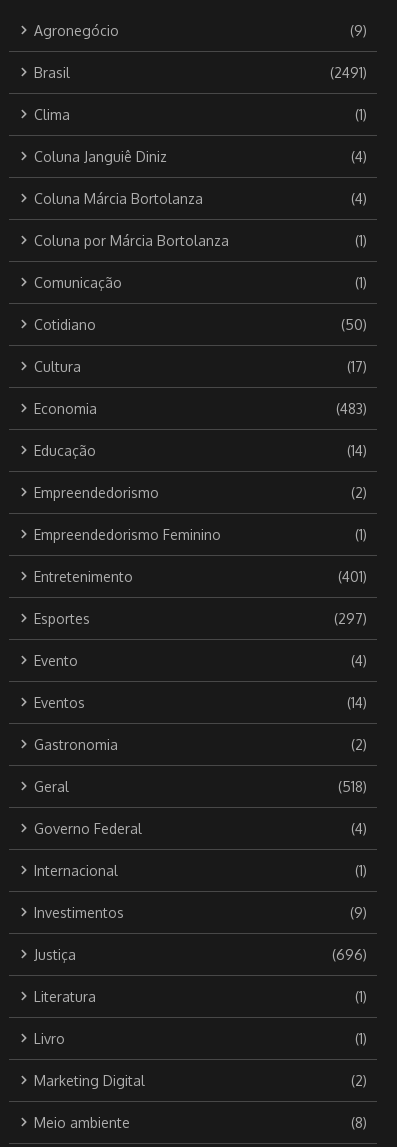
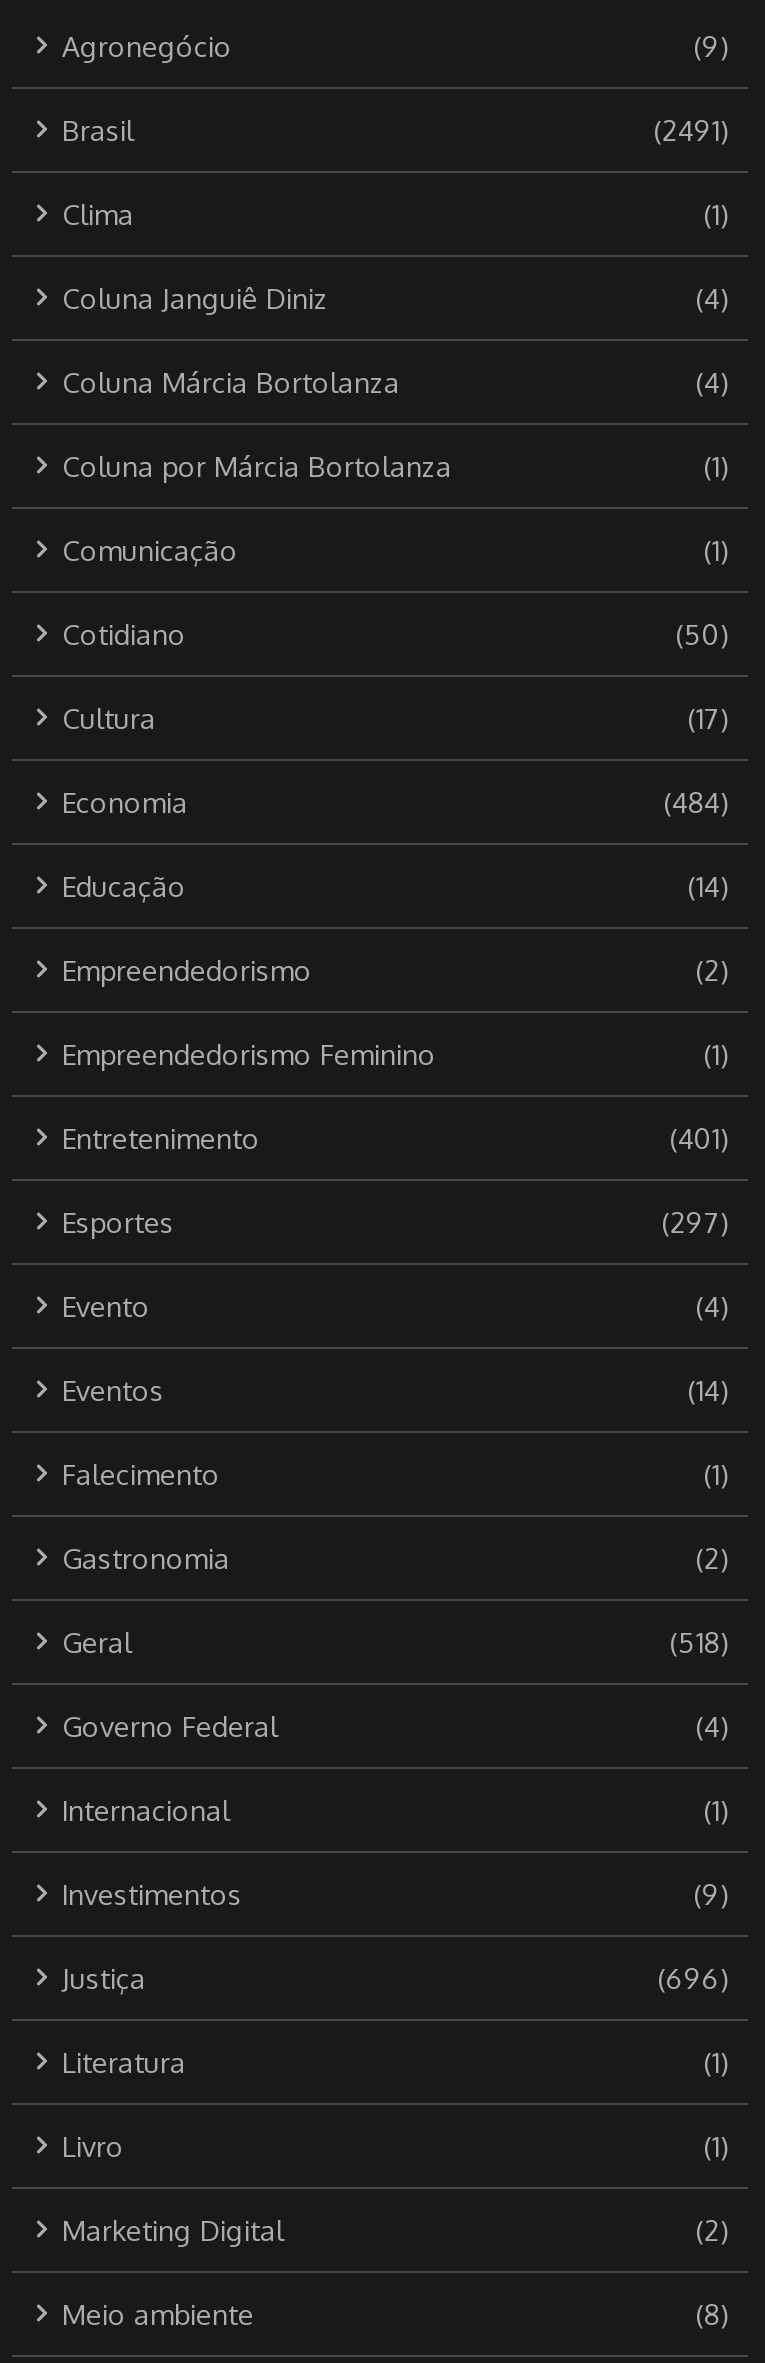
[336,400,367,417] (483) -> [664,784,728,818] (484)
none -> [62,1456,728,1490] Falecimento | (1)

